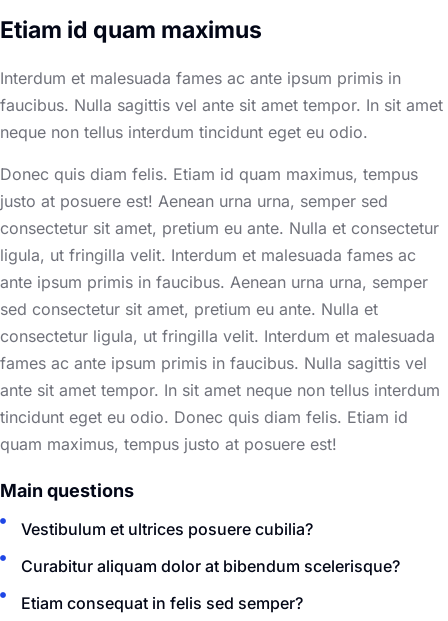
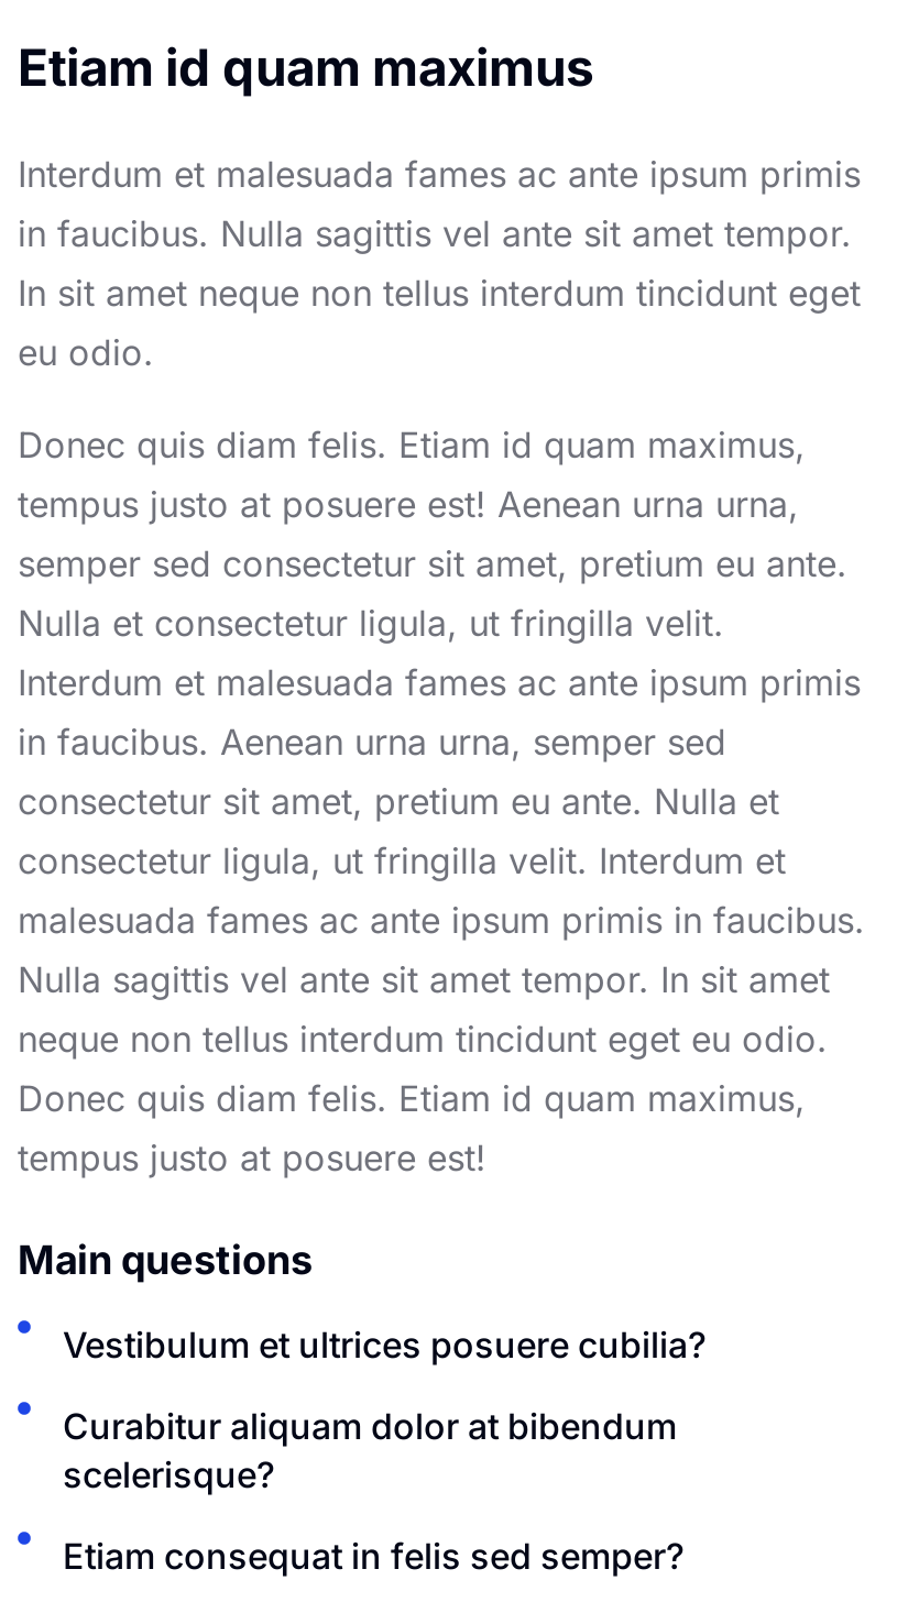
[0,68,443,115] Interdum et malesuada fames ac ante ipsum primis in | faucibus. Nulla sagittis vel ante sit amet tempor. In sit amet -> [18,151,865,1001] Interdum et malesuada fames ac ante ipsum primis | in faucibus. Nulla sagittis vel ante sit amet tempor. | In sit amet neque non tellus interdum tincidunt eget | eu odio. | Donec quis diam felis. Etiam id quam maximus, | tempus justo at posuere est! Aenean urna urna, | semper sed consectetur sit amet, pretium eu ante. | Nulla et consectetur ligula, ut fringilla velit. | Interdum et malesuada fames ac ante ipsum primis | in faucibus. Aenean urna urna, semper sed | consectetur sit amet, pretium eu ante. Nulla et | consectetur ligula, ut fringilla velit. Interdum et | malesuada fames ac ante ipsum primis in faucibus. | Nulla sagittis vel ante sit amet tempor. In sit amet
moved [0,122,368,142] -> [18,1016,828,1060]: neque non tellus interdum tincidunt eget eu odio.
[0,164,440,454] Donec quis diam felis. Etiam id quam maximus, tempus | justo at posuere est! Aenean urna urna, semper sed | consectetur sit amet, pretium eu ante. Nulla et consectetur | ligula, ut fringilla velit. Interdum et malesuada fames ac | ante ipsum primis in faucibus. Aenean urna urna, semper | sed consectetur sit amet, pretium eu ante. Nulla et | consectetur ligula, ut fringilla velit. Interdum et malesuada | fames ac ante ipsum primis in faucibus. Nulla sagittis vel | ante sit amet tempor. In sit amet neque non tellus interdum | tincidunt eget eu odio. Donec quis diam felis. Etiam id | quam maximus, tempus justo at posuere est! -> [18,1076,806,1179] Donec quis diam felis. Etiam id quam maximus, | tempus justo at posuere est!

